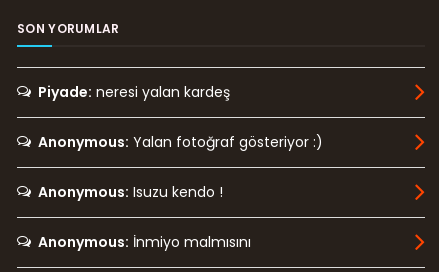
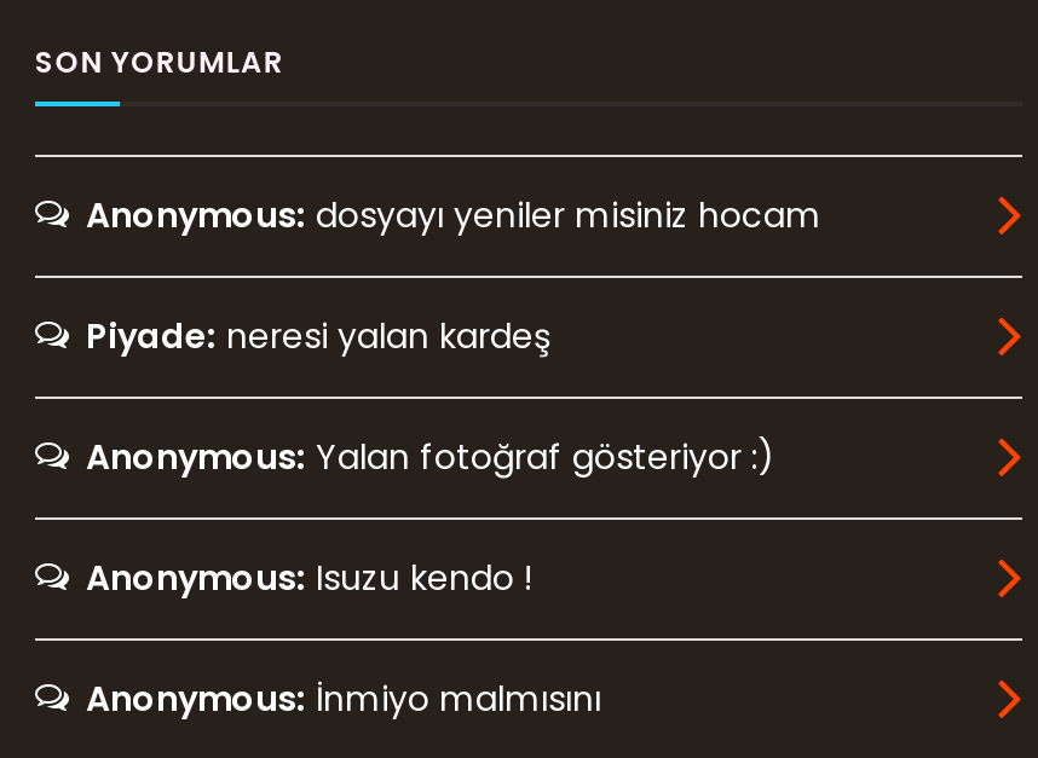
none -> [86,191,821,240] Anonymous: dosyayı yeniler misiniz hocam

